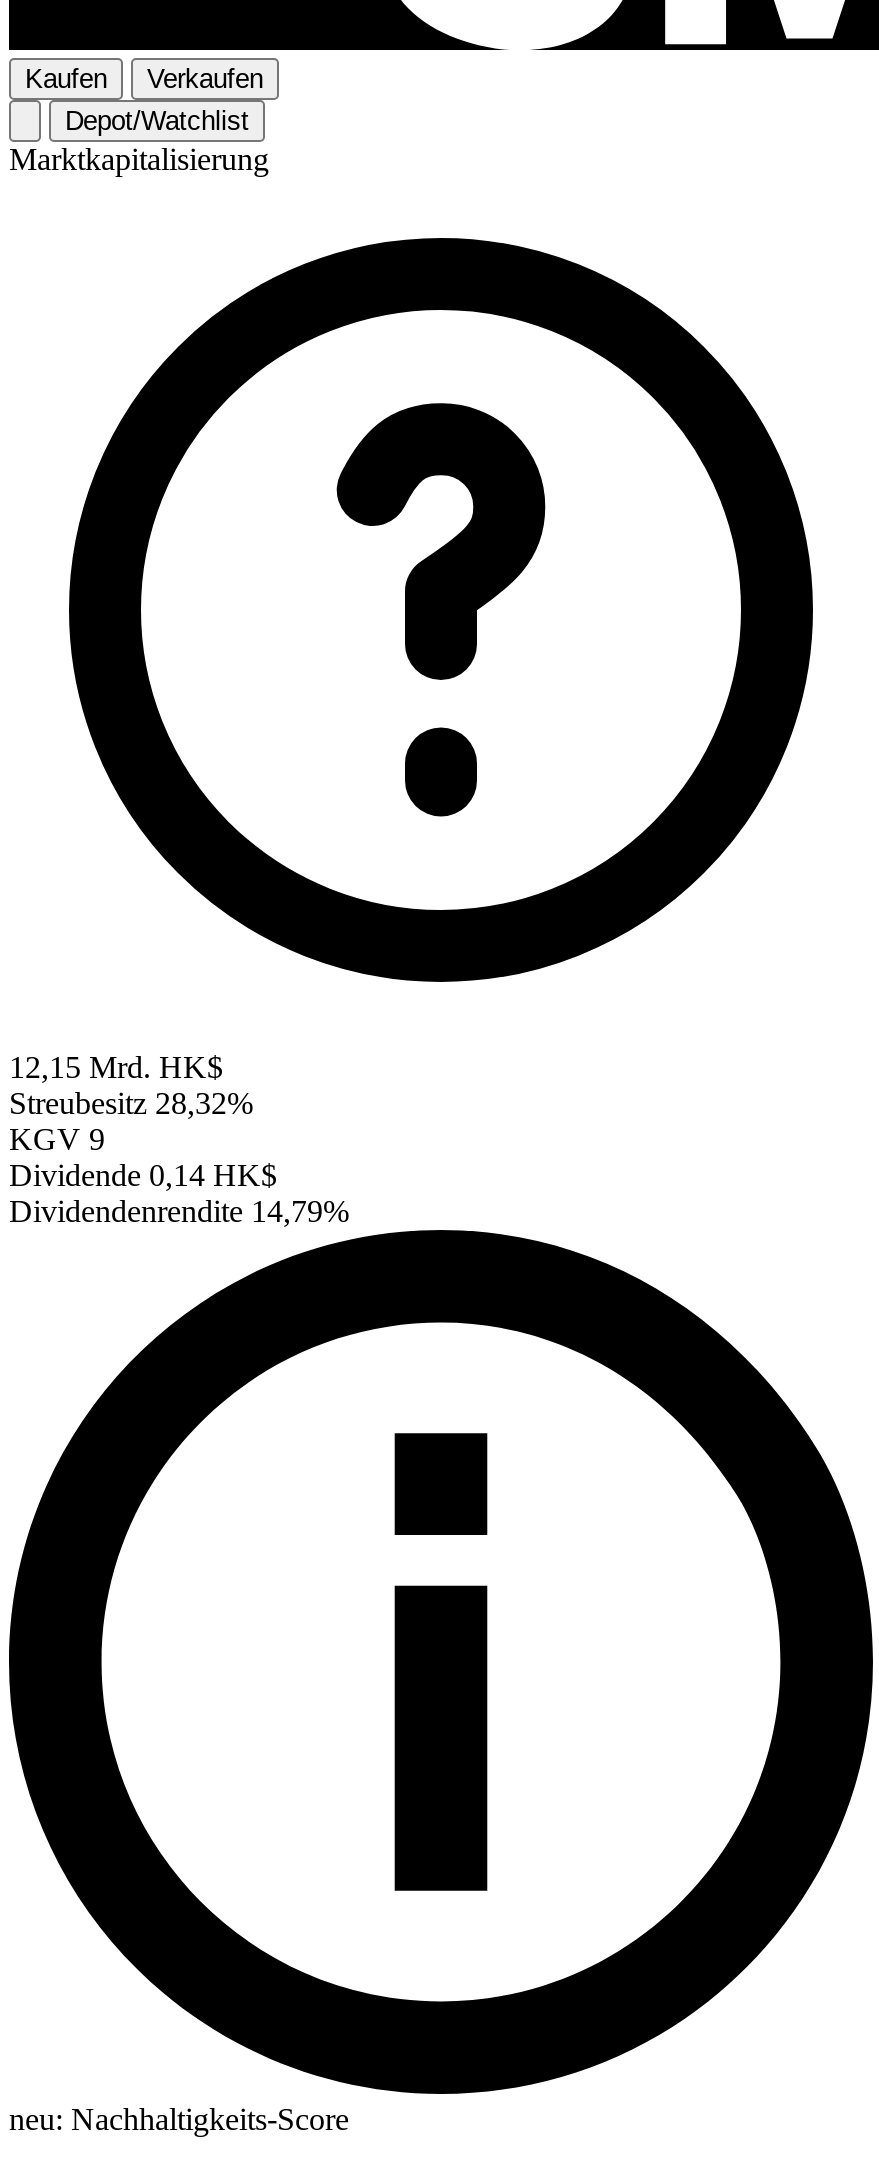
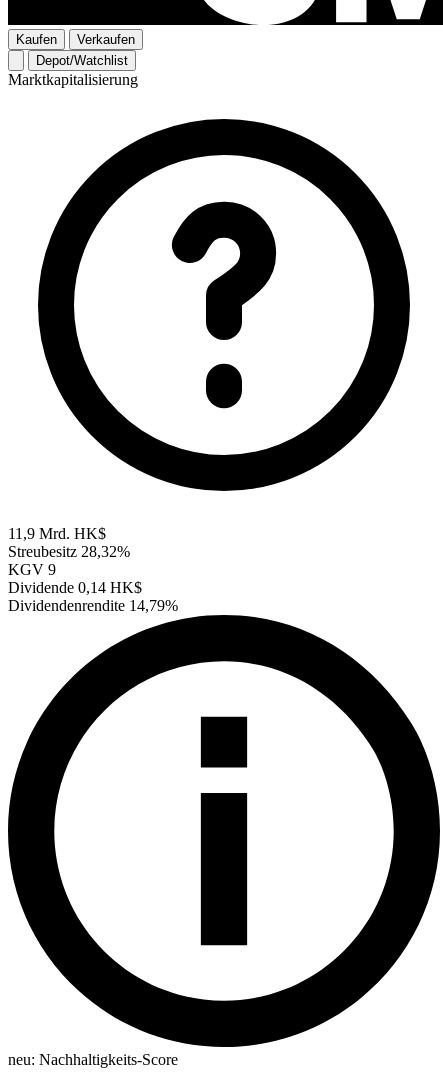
[9,1049,223,1083] 12,15 Mrd. HK$ -> [8,525,106,542] 11,9 Mrd. HK$

